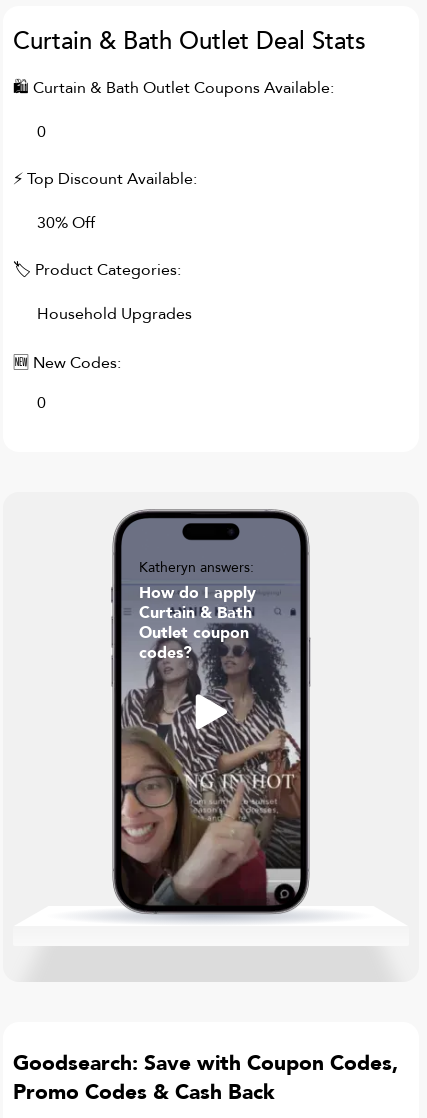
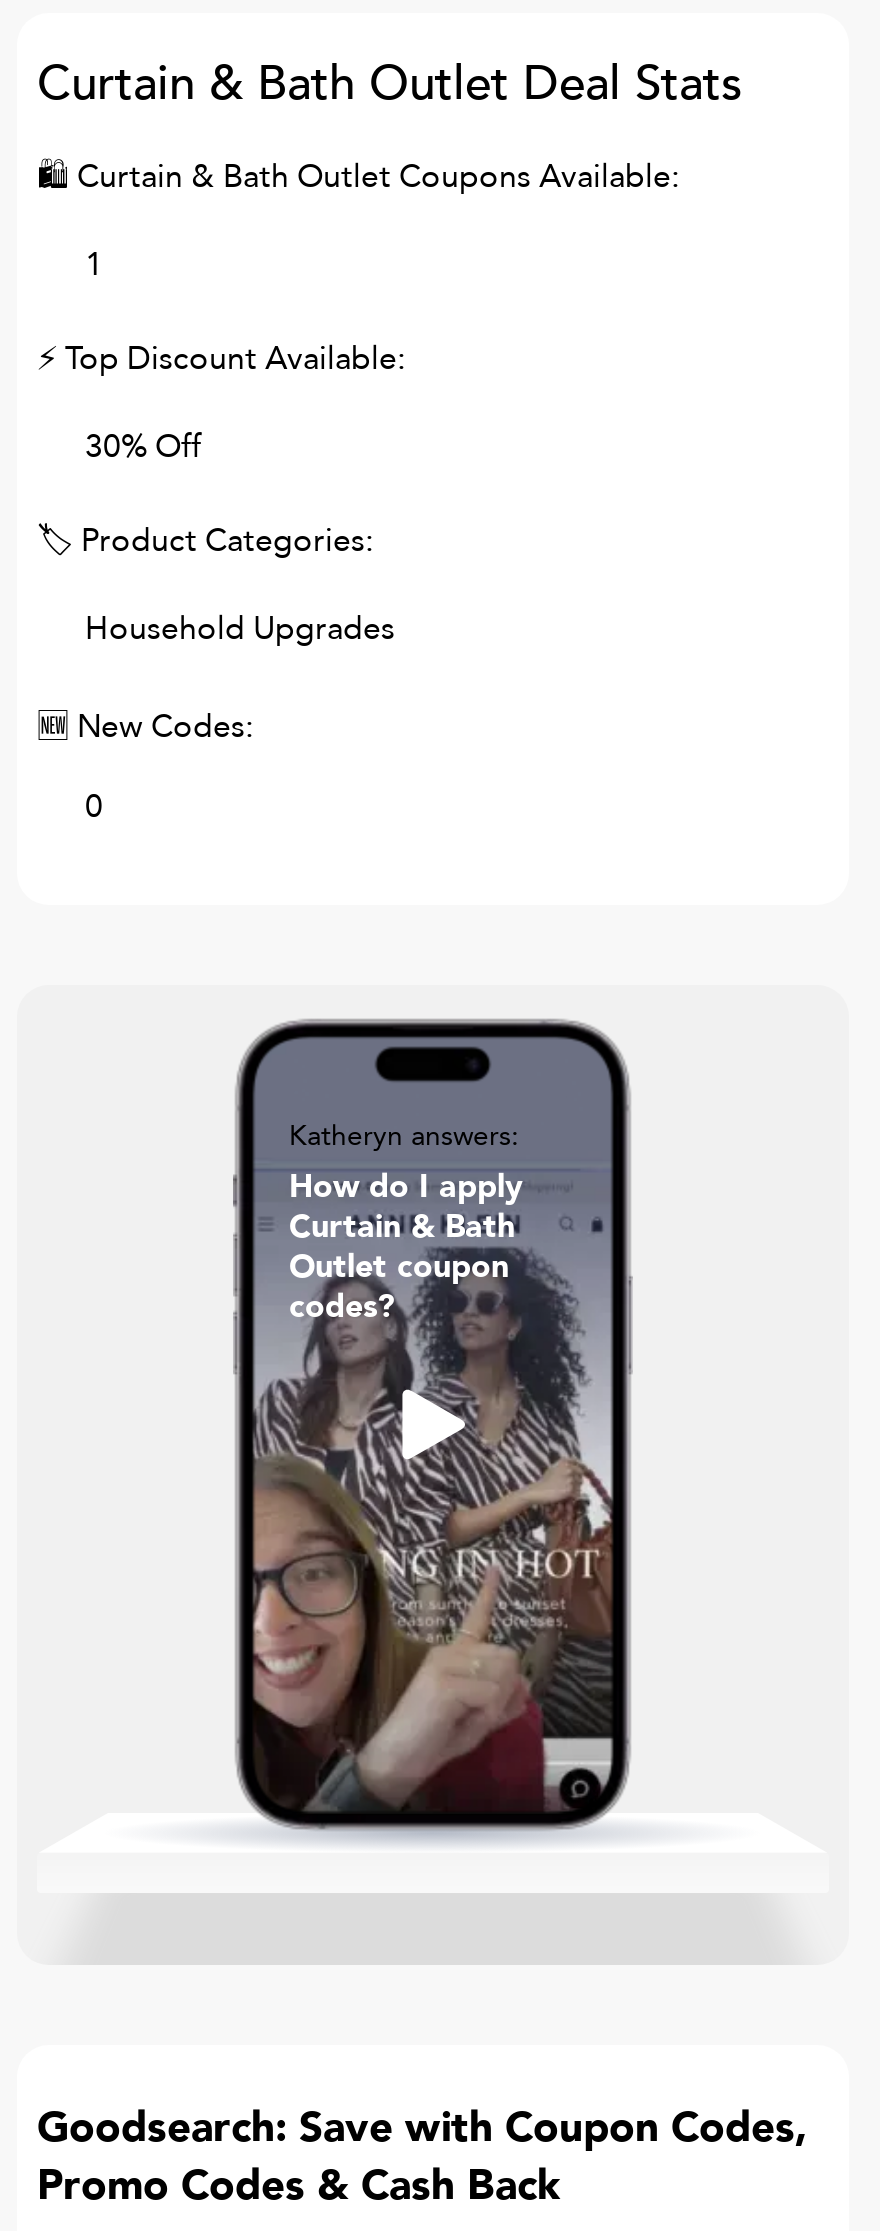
[37,121,46,143] 0 -> [85,243,103,287] 1

